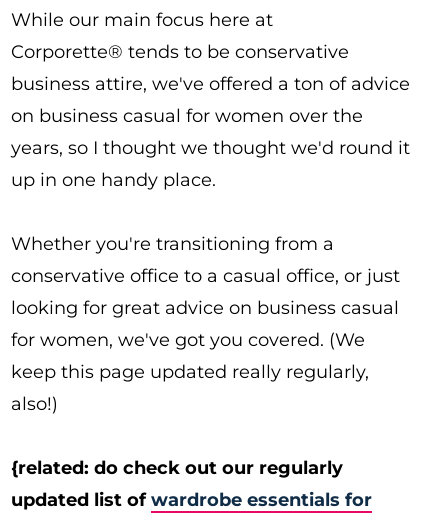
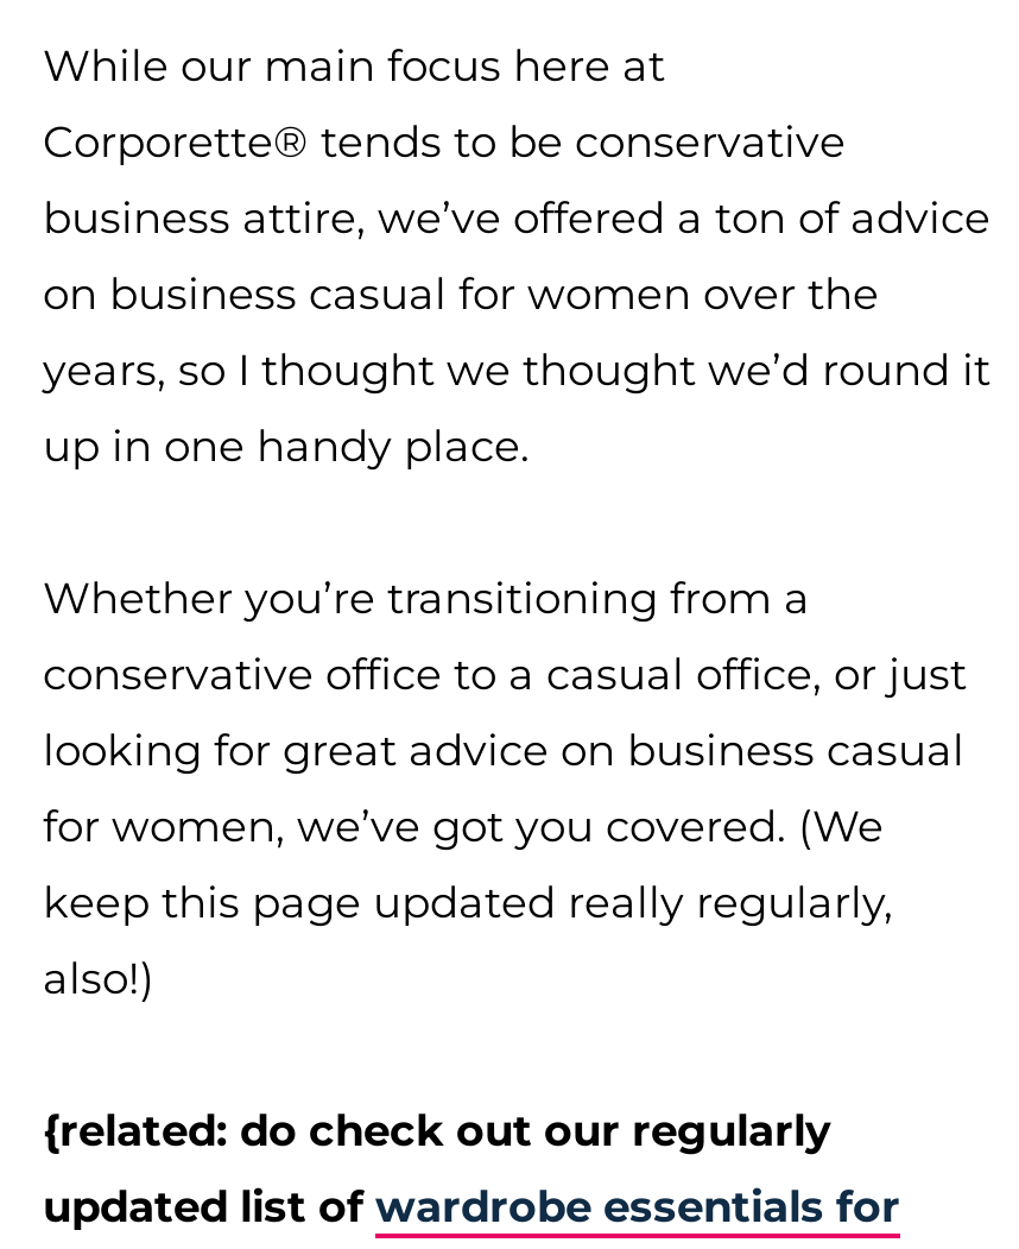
[11,73,410,95] business attire, we've offered a ton of advice -> [43,193,990,245] business attire, we’ve offered a ton of advice
[11,137,410,159] years, so I thought we thought we'd round it -> [43,345,990,397] years, so I thought we thought we’d round it
[11,233,334,255] Whether you're transitioning from a -> [43,573,810,625] Whether you’re transitioning from a
[11,329,365,351] for women, we've got you covered. (We -> [43,801,884,853] for women, we’ve got you covered. (We

